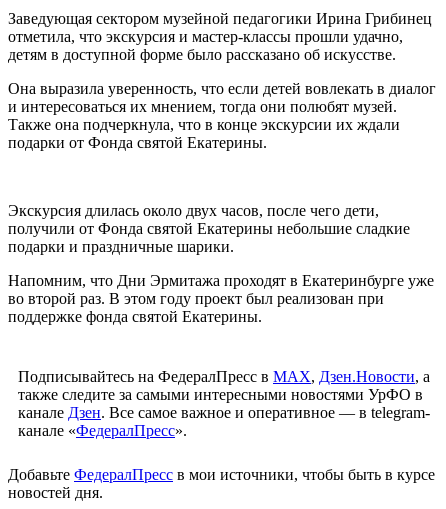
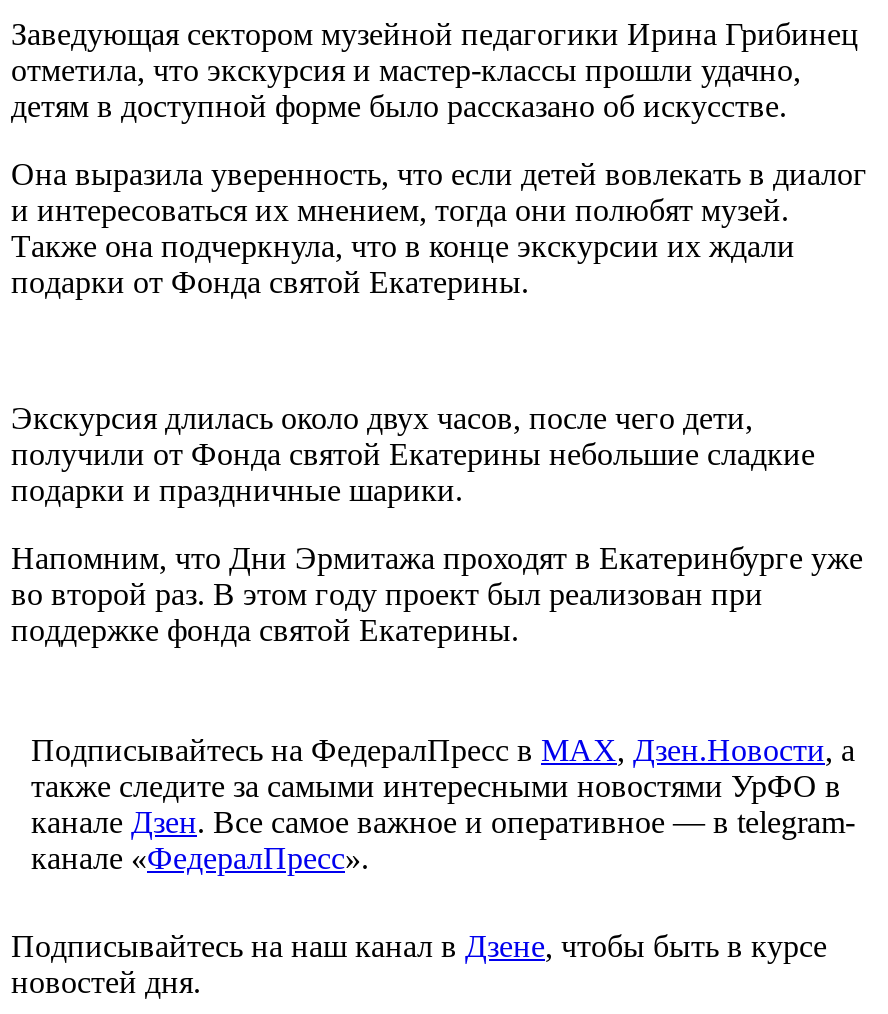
[8,466,435,483] Добавьте ФедералПресс в мои источники, чтобы быть в курсе -> [11,929,827,963] Подписывайтесь на наш канал в Дзене, чтобы быть в курсе

